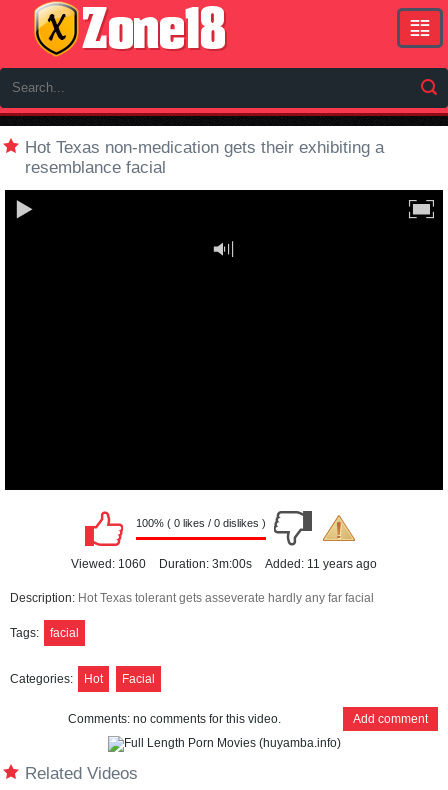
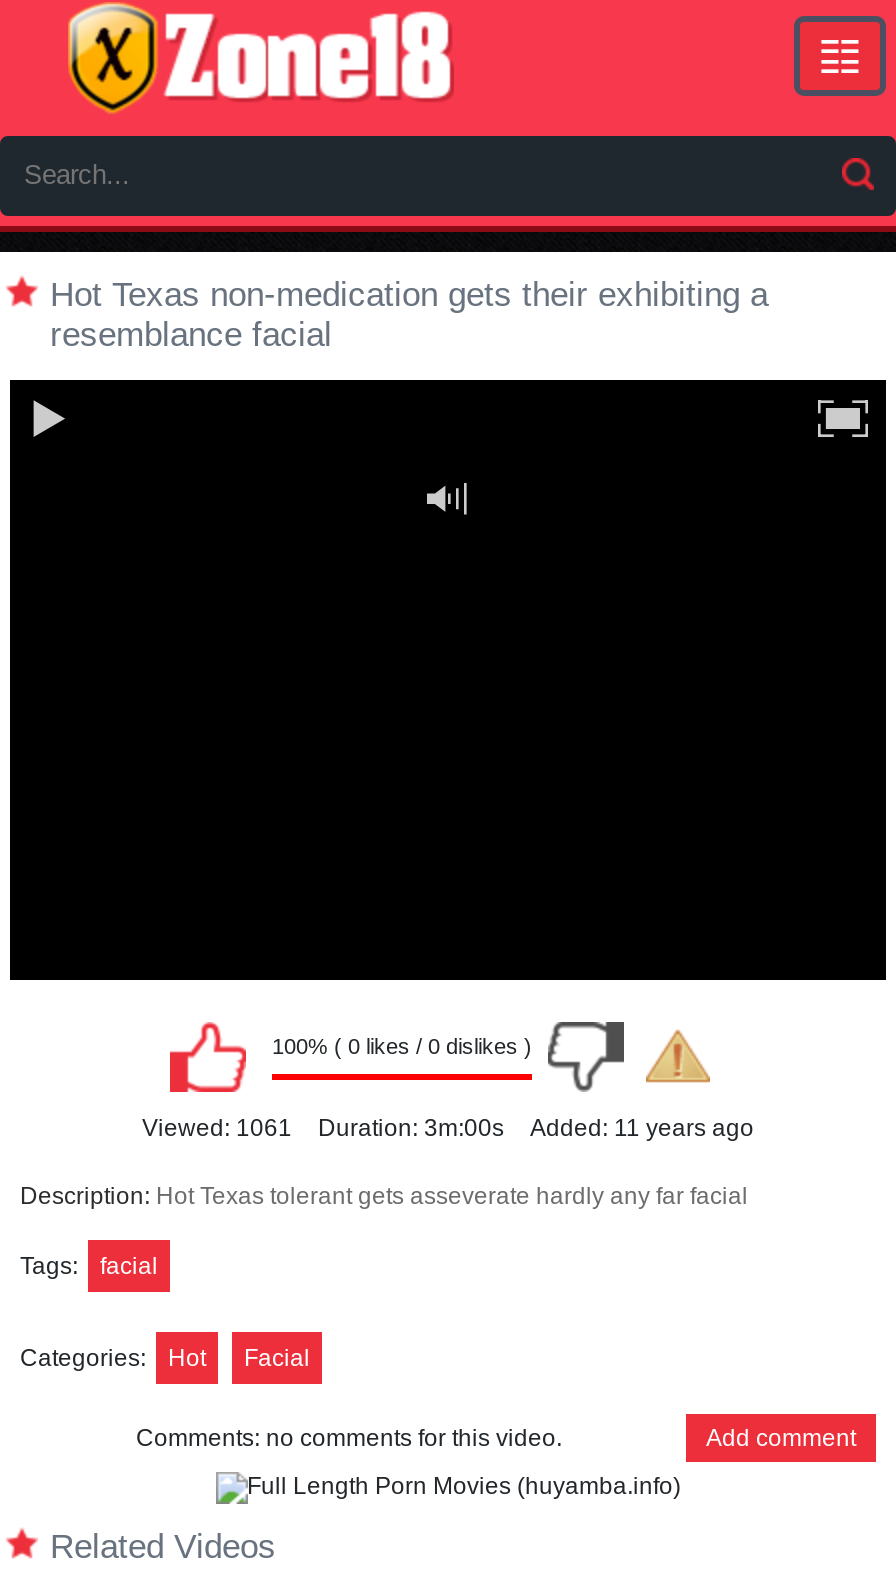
[71,557,377,571] Viewed: 1060 Duration: 3m:00s Added: 11 years ago -> [142,1114,754,1142] Viewed: 1061 Duration: 3m:00s Added: 11 years ago

